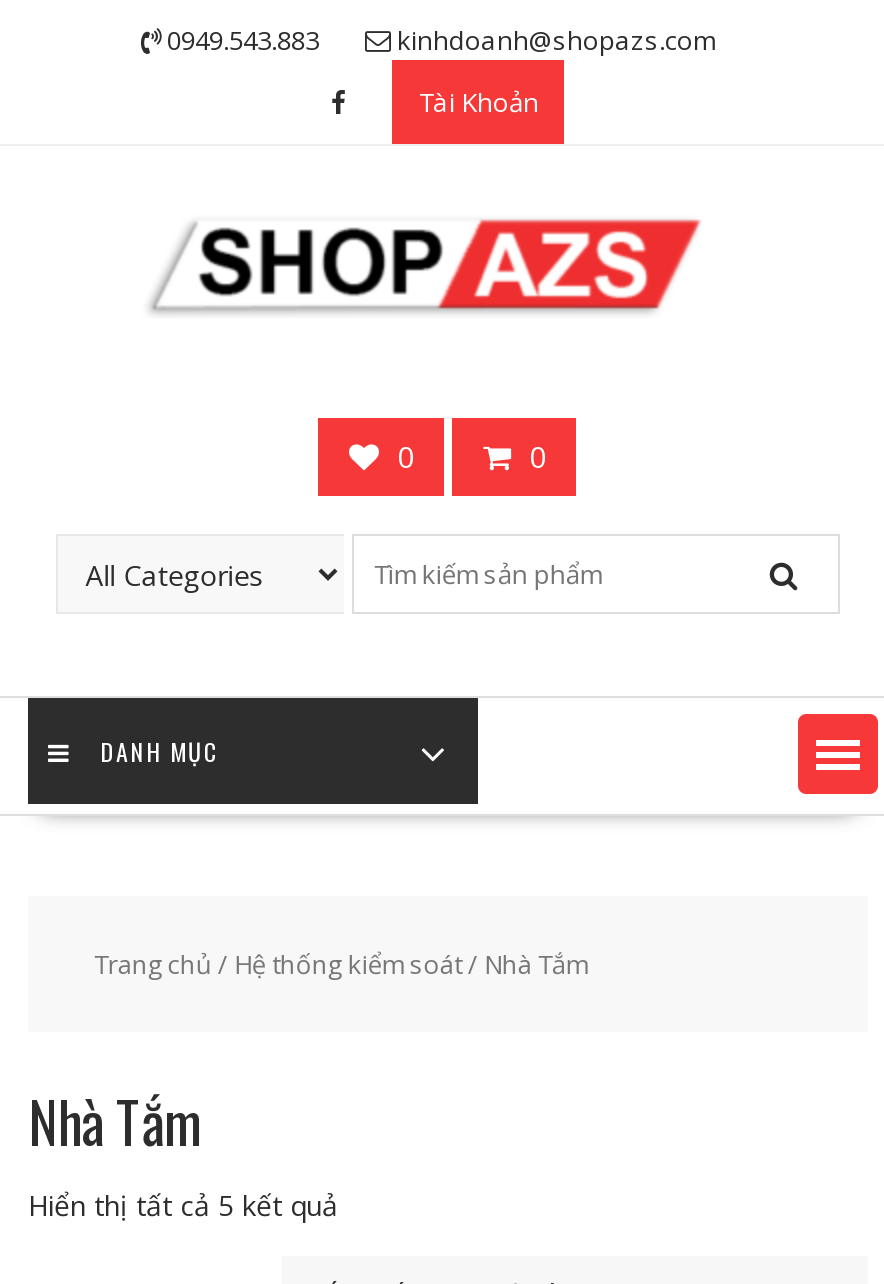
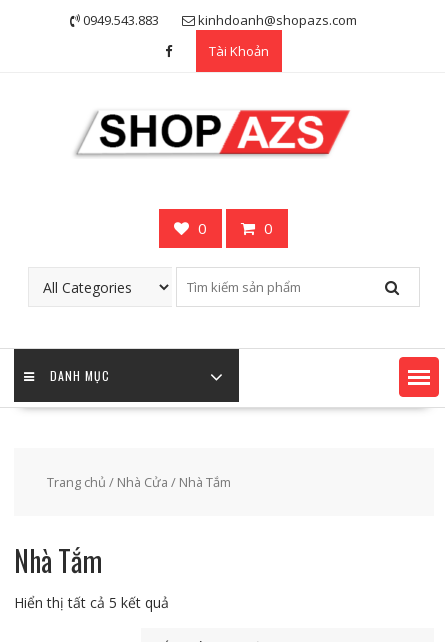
[94,946,588,982] Trang chủ / Hệ thống kiểm soát/ Nhà Tắm -> [47,473,231,491] Trang chủ / Nhà Cửa/ Nhà Tắm

